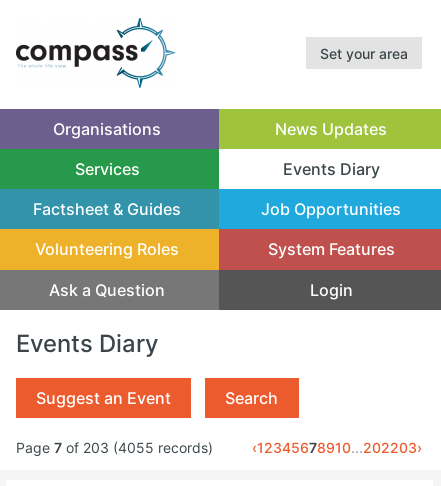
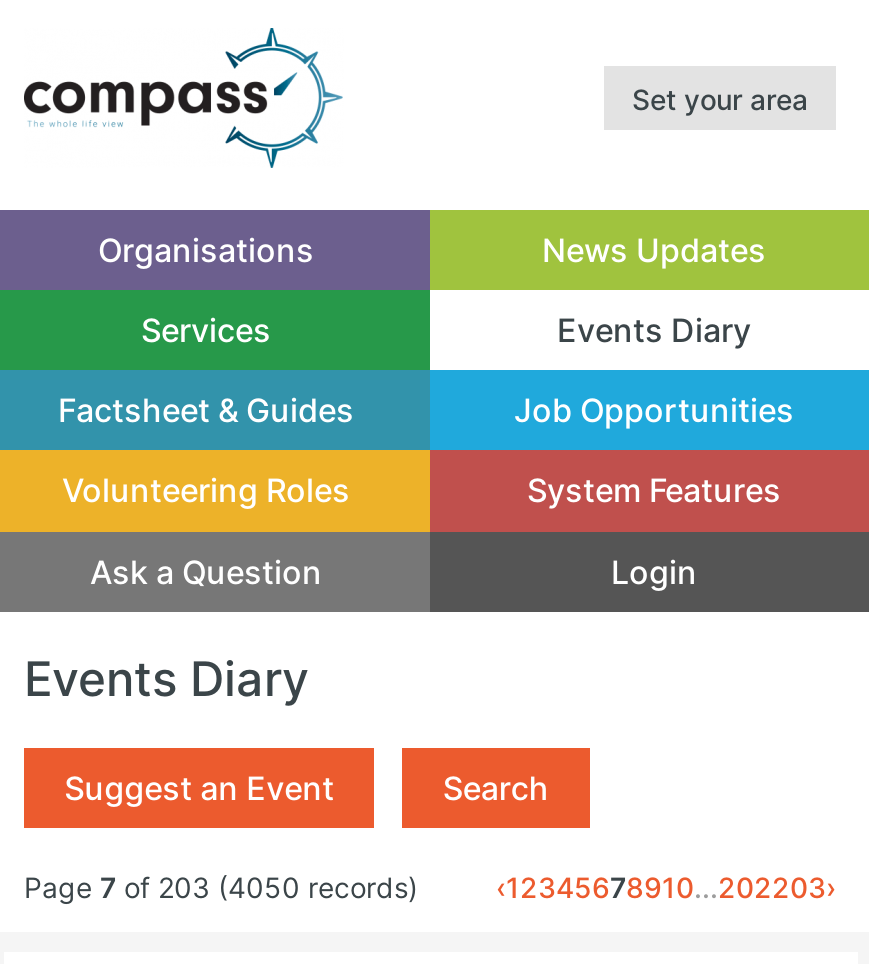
[16,439,213,456] Page 7 of 203 (4055 records) -> [24,869,418,903] Page 7 of 203 (4050 records)

